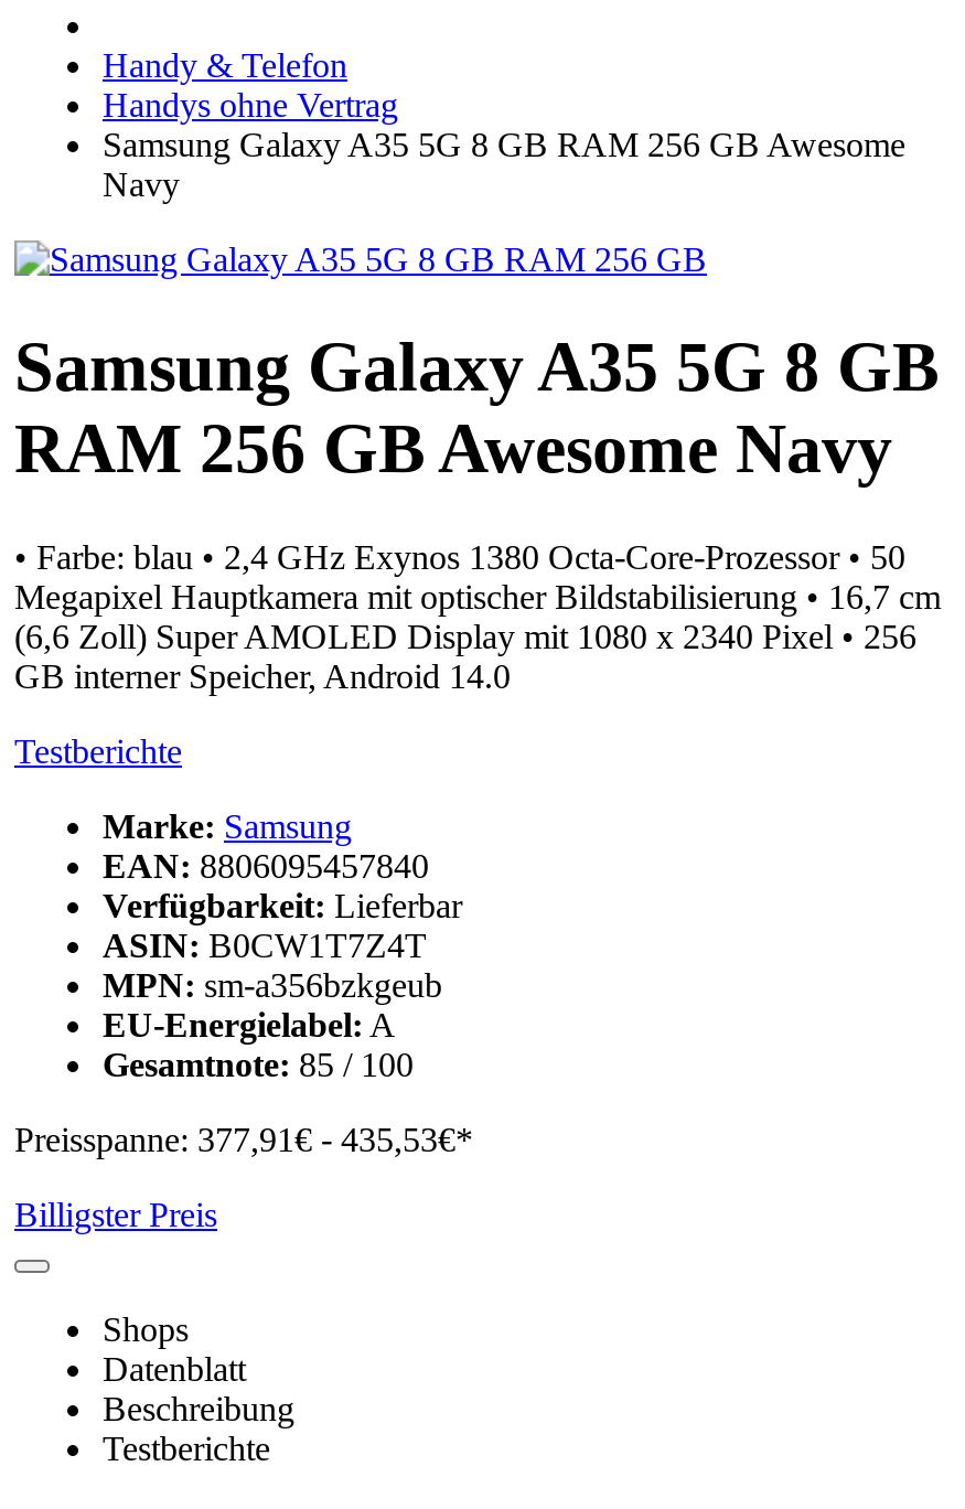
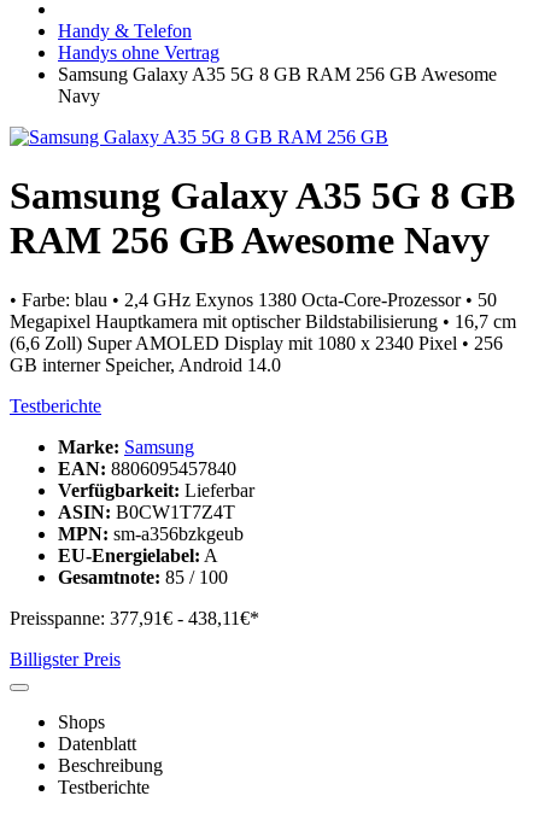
[14,1120,473,1158] Preisspanne: 377,91€ - 435,53€* -> [10,608,259,628] Preisspanne: 377,91€ - 438,11€*

